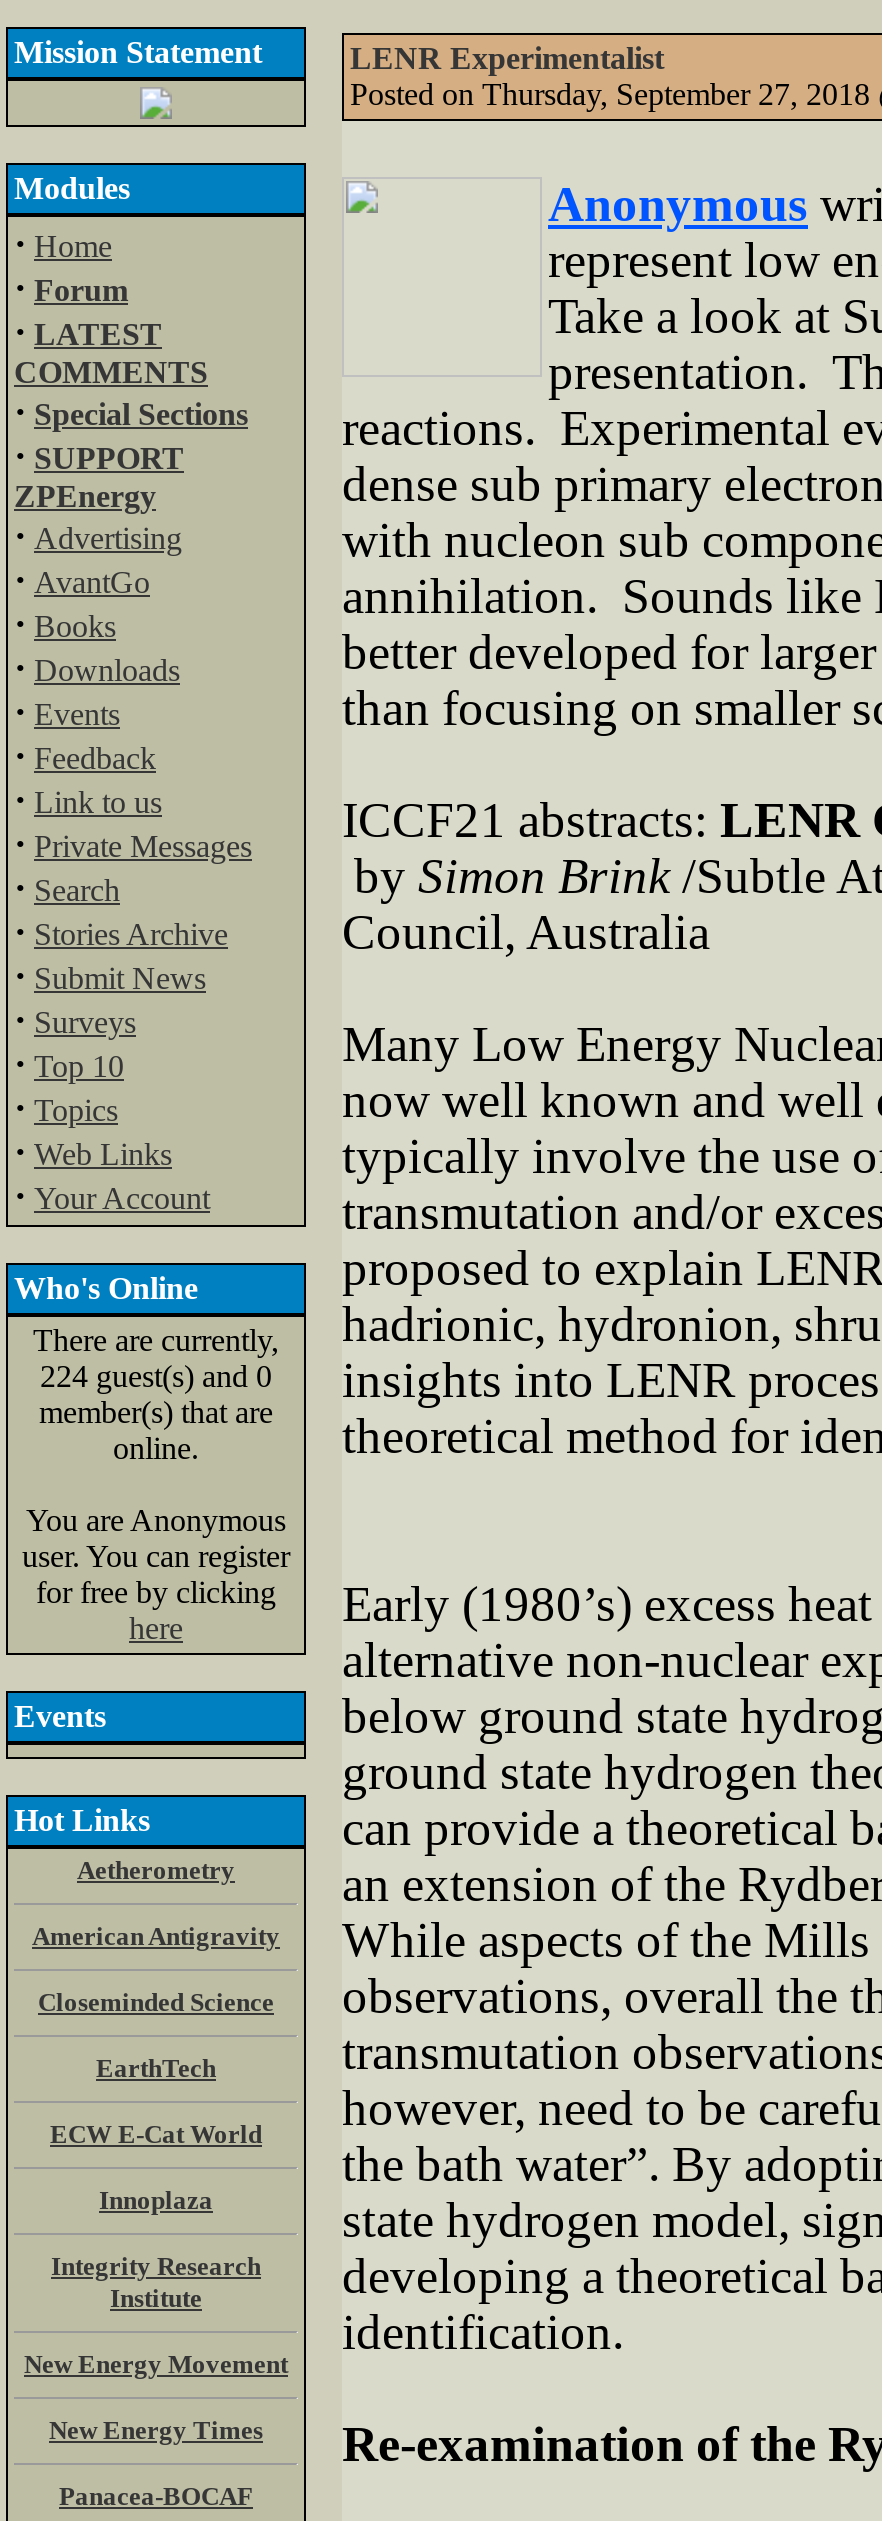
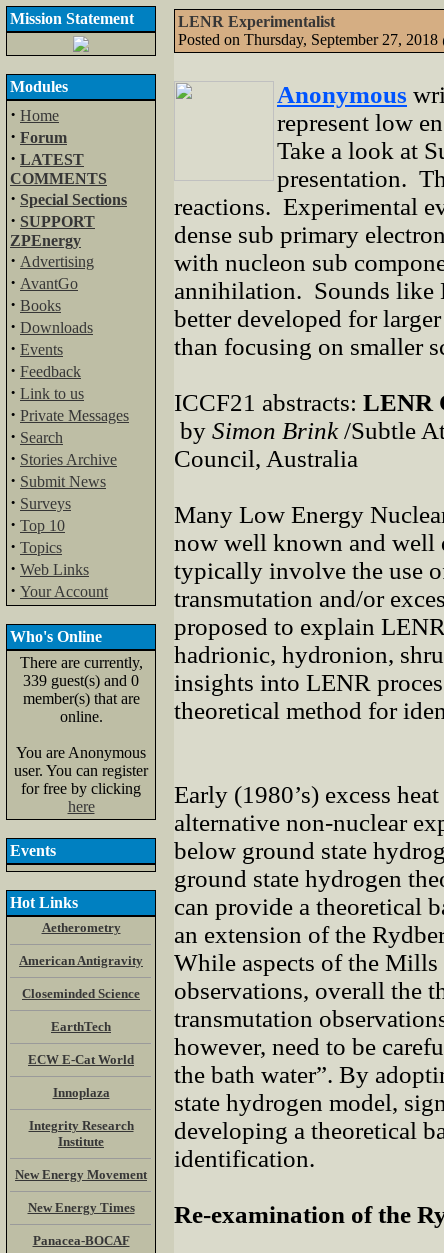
[40,1359,272,1393] 224 guest(s) and 0 -> [23,672,139,689] 339 guest(s) and 0

